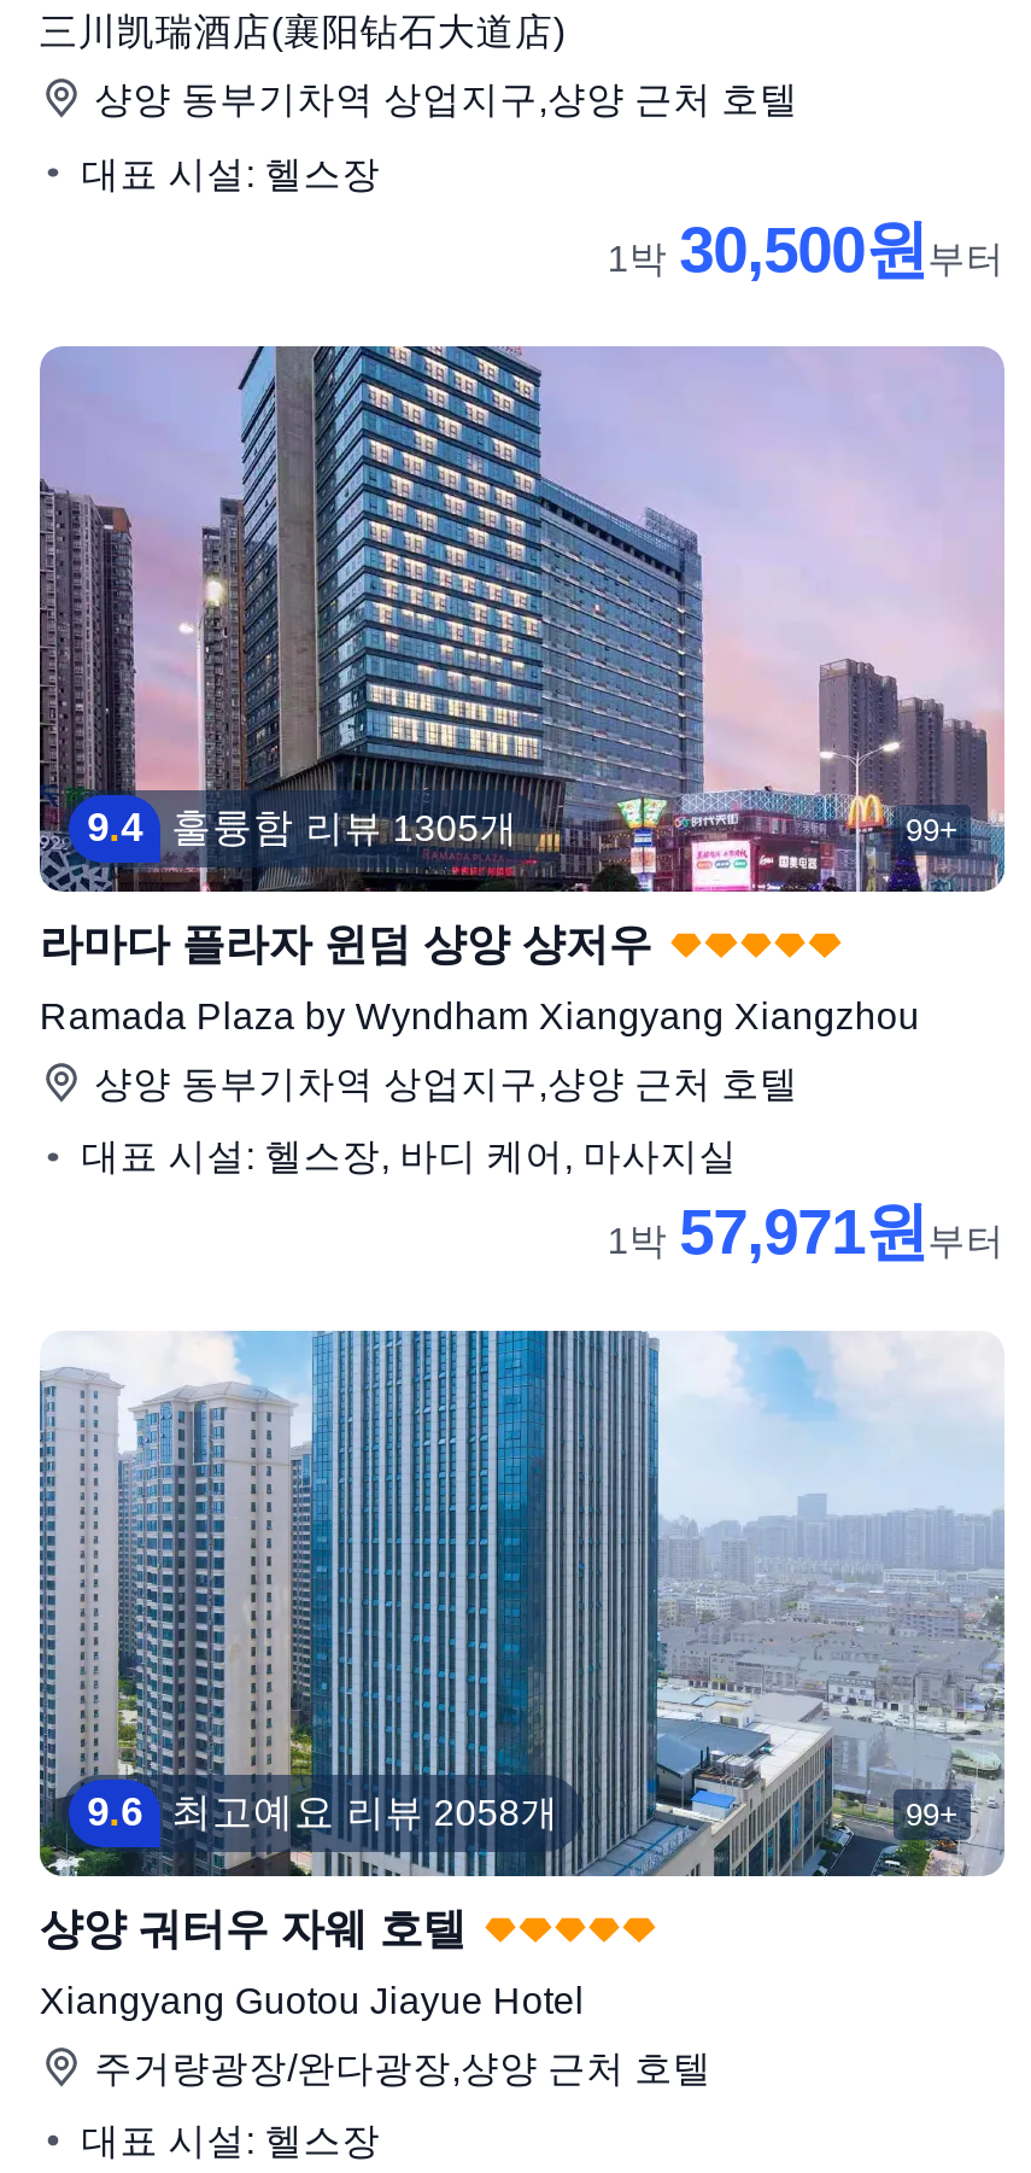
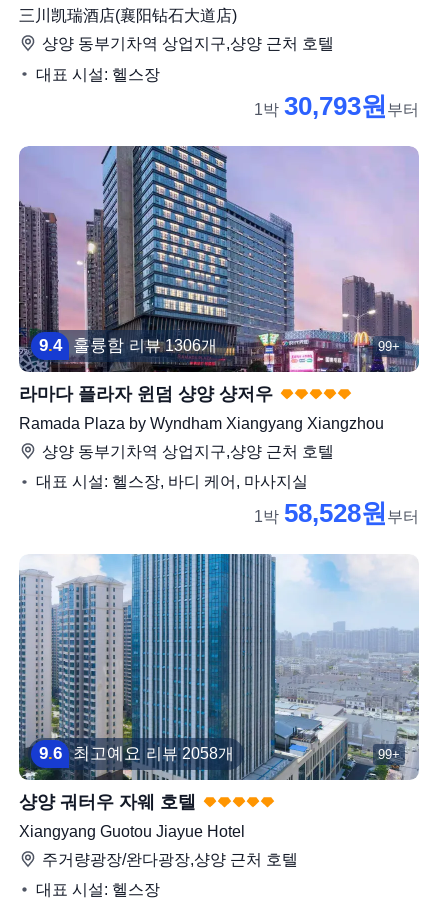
[607,213,1005,285] 1박 30,500원부터 -> [254,91,419,121] 1박 30,793원부터
[171,805,518,851] 훌륭함 리뷰 1305개 -> [73,336,217,355] 훌륭함 리뷰 1306개
[607,1197,1005,1269] 1박 57,971원부터 -> [254,498,419,528] 1박 58,528원부터

